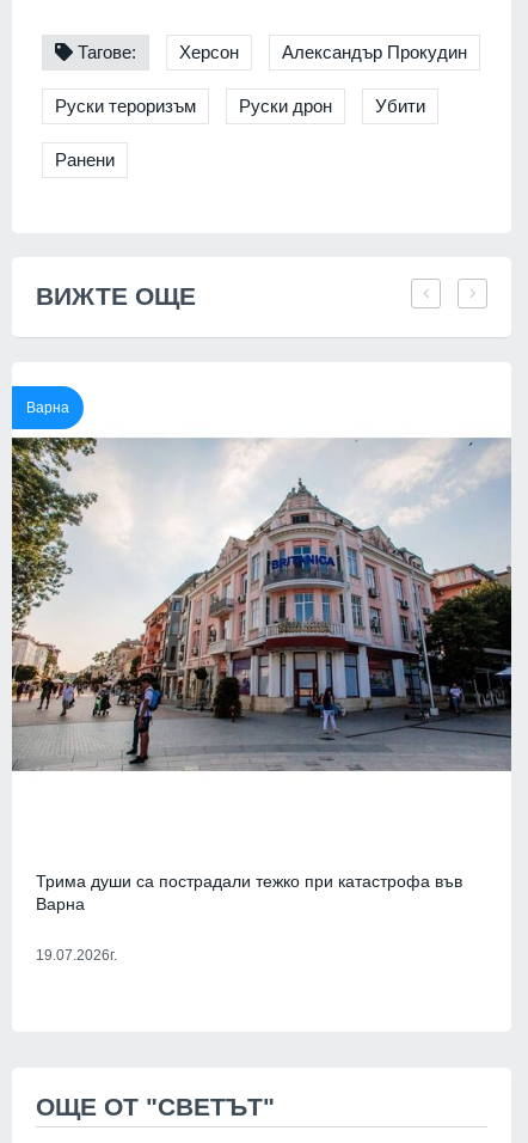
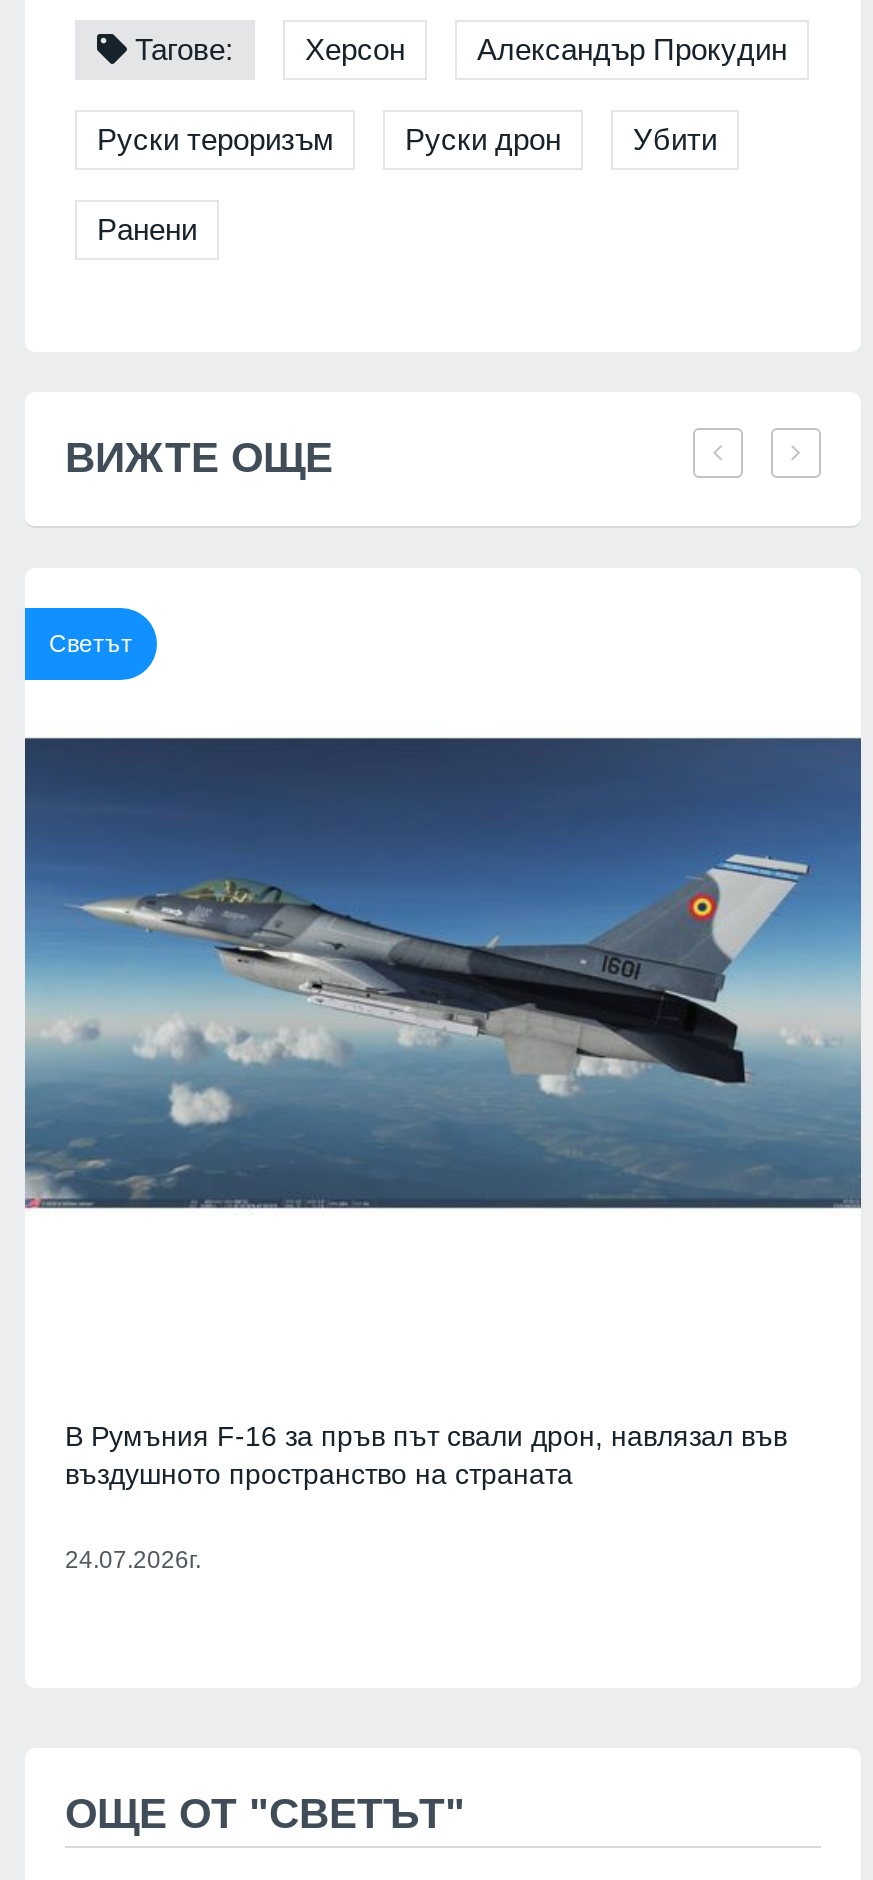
[26,400,69,416] Варна -> [49,630,133,658] Светът
[11,426,512,772] [image] -> [23,694,863,1252] [image]
[36,872,462,914] Трима души са пострадали тежко при катастрофа във | Варна -> [65,1420,787,1490] В Румъния F-16 за пръв път свали дрон, навлязал във | въздушното пространство на страната
[36,947,117,964] 19.07.2026г. -> [65,1546,201,1574] 24.07.2026г.

